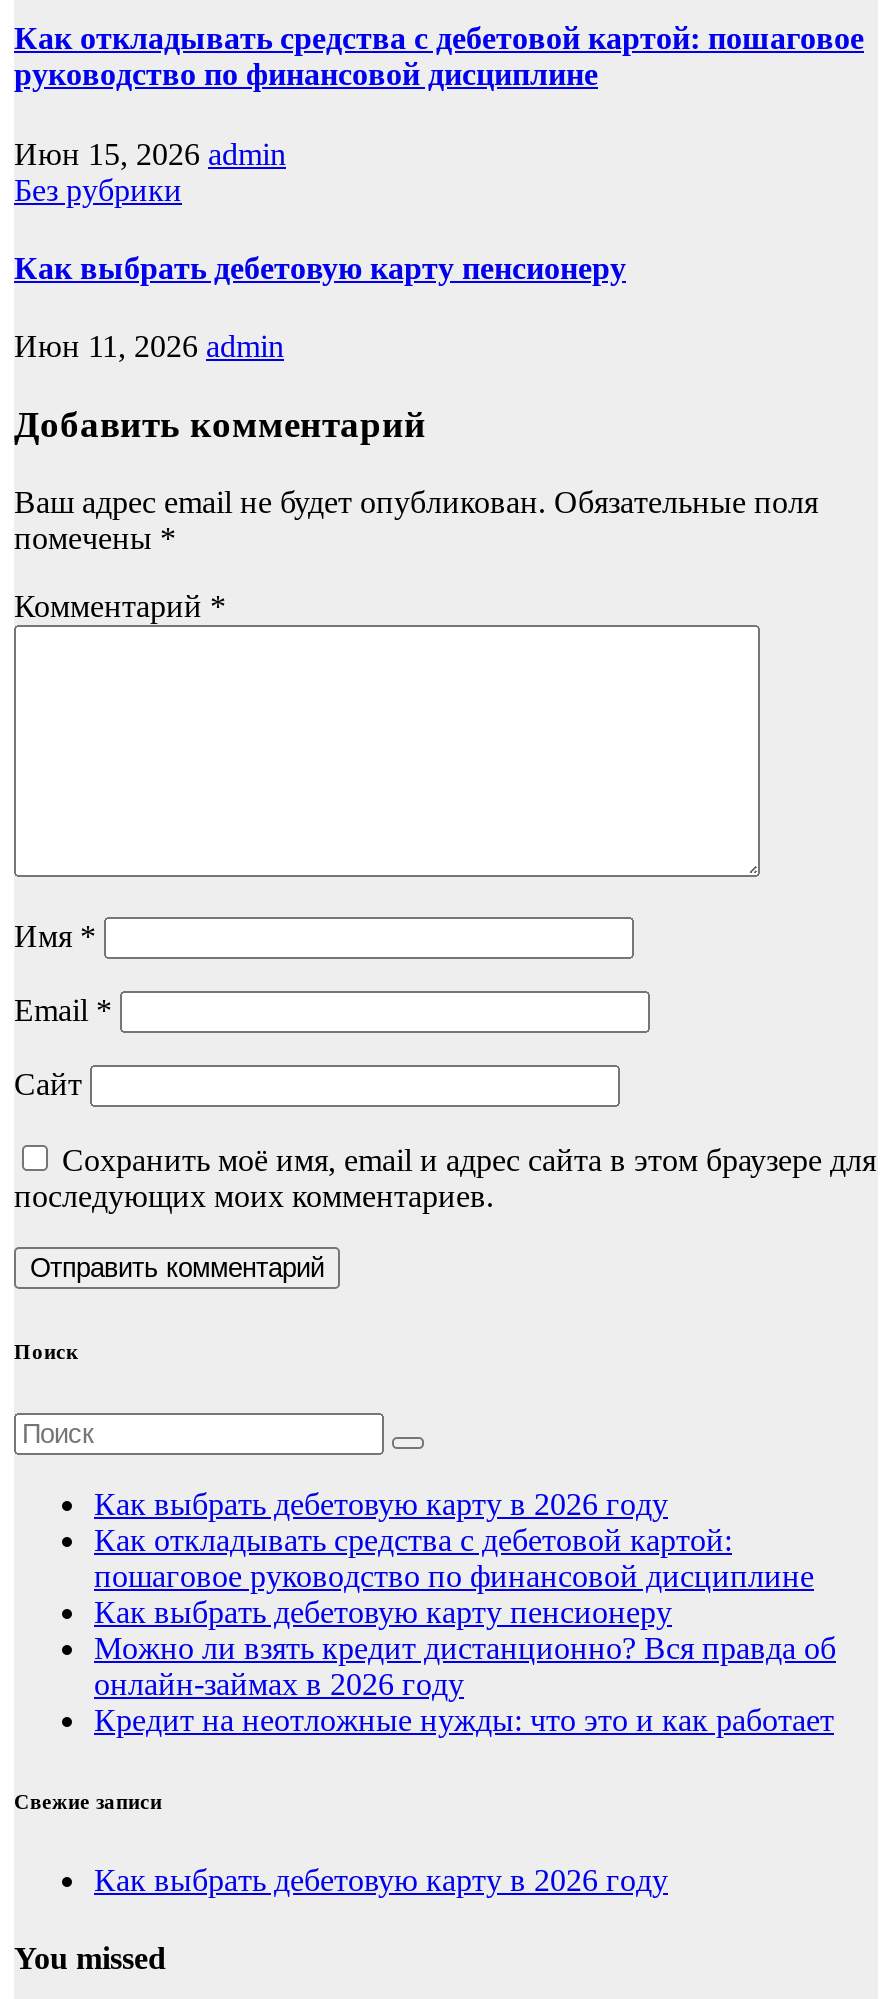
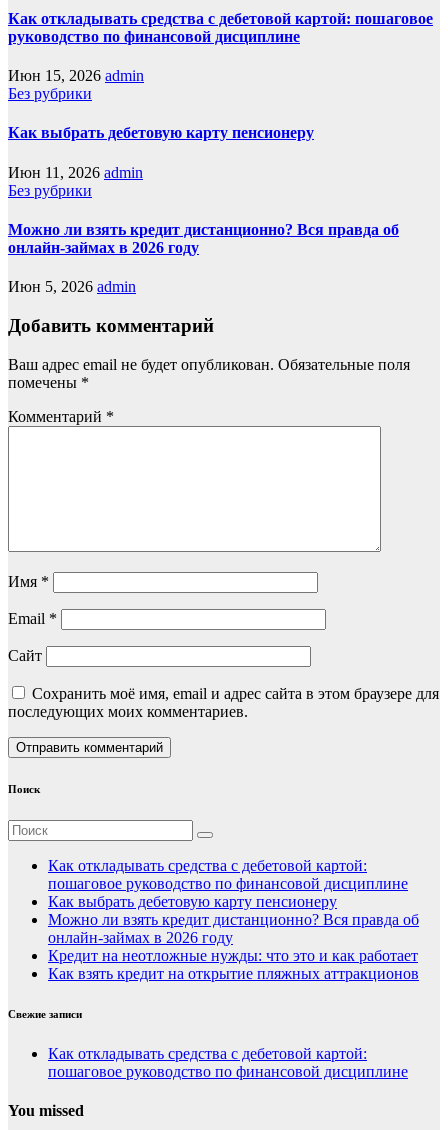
none -> [8,182,399,295] Без рубрики | Можно ли взять кредит дистанционно? Вся правда об | онлайн-займах в 2026 году | Июн 5, 2026 admin
[94,1486,668,1520] Как выбрать дебетовую карту в 2026 году -> none
none -> [48,965,419,982] Как взять кредит на открытие пляжных аттракционов
[94,1862,668,1896] Как выбрать дебетовую карту в 2026 году -> [48,1044,408,1079] Как откладывать средства с дебетовой картой: | пошаговое руководство по финансовой дисциплине

